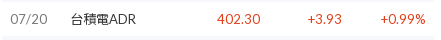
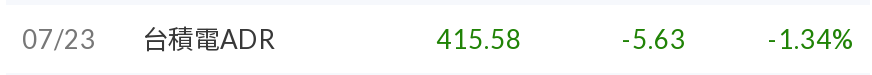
[10,11,136,27] 07/20 台積電ADR -> [22,23,274,55] 07/23 台積電ADR
[217,11,260,27] 402.30 -> [436,23,522,55] 415.58
[308,11,342,27] +3.93 -> [622,23,686,55] -5.63
[381,11,426,27] +0.99% -> [768,23,854,55] -1.34%

